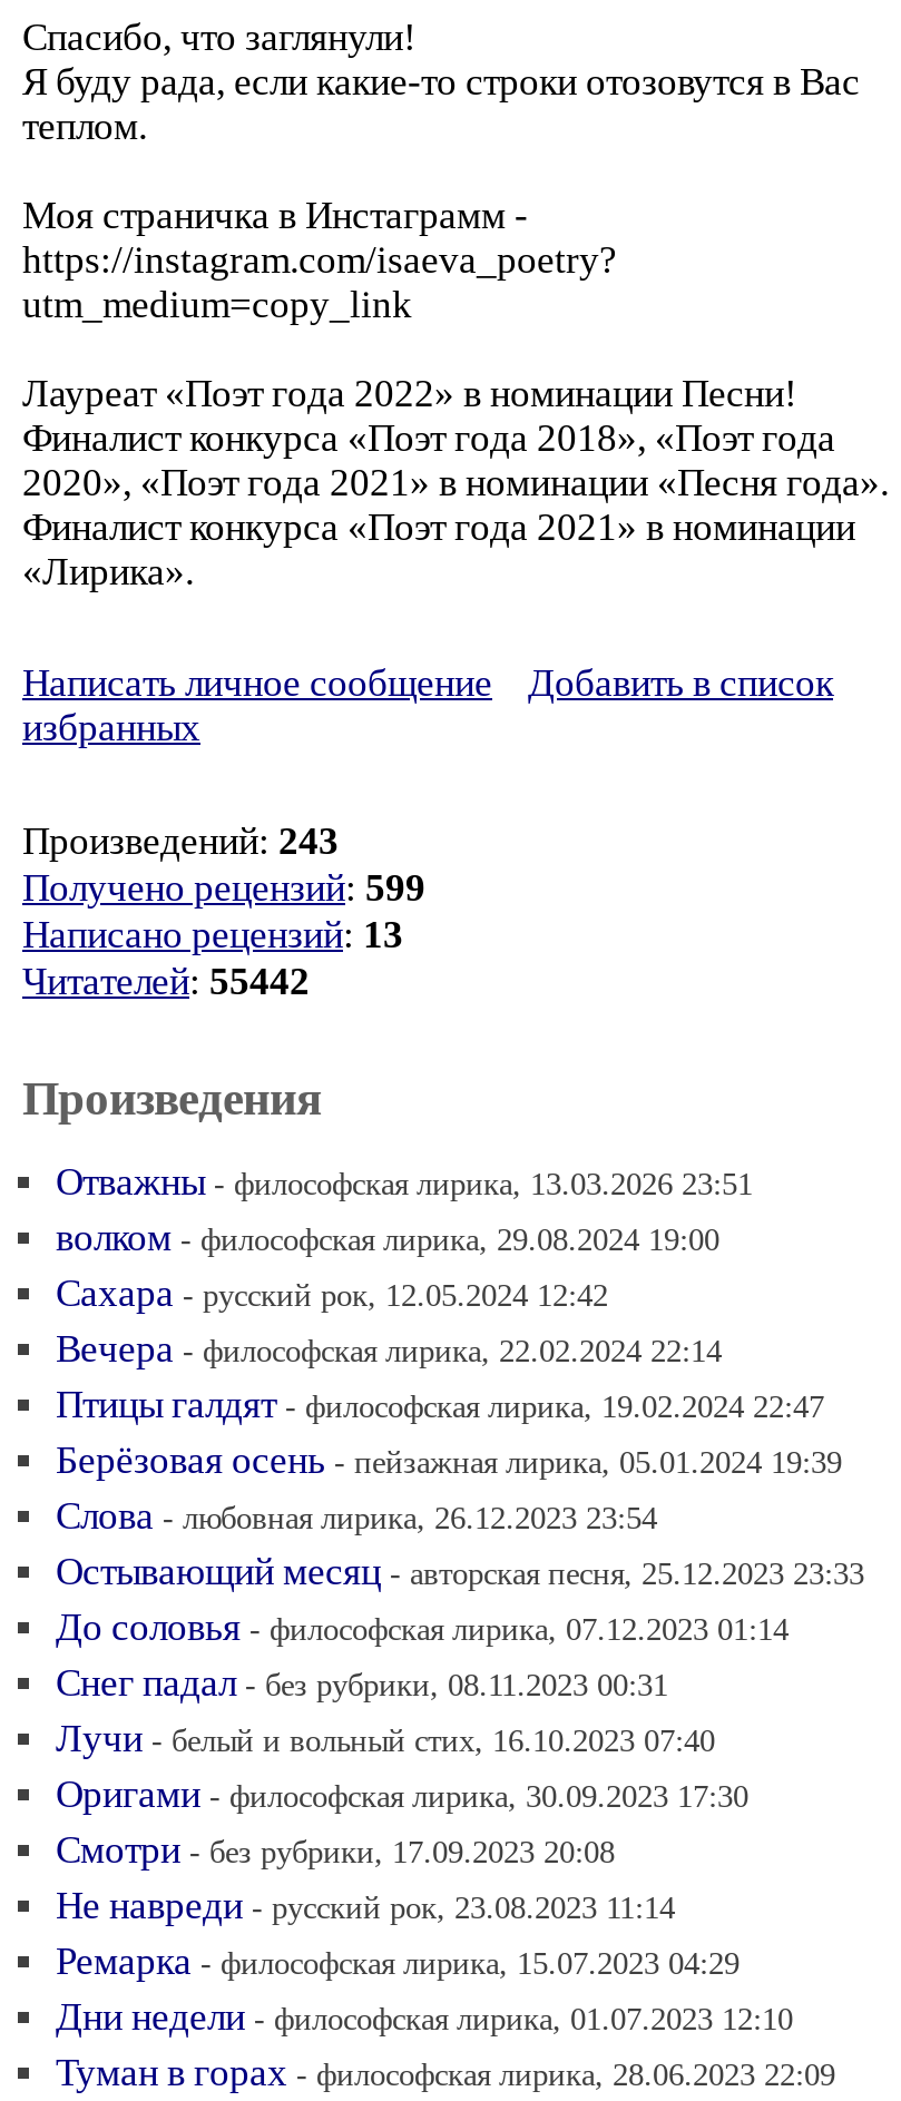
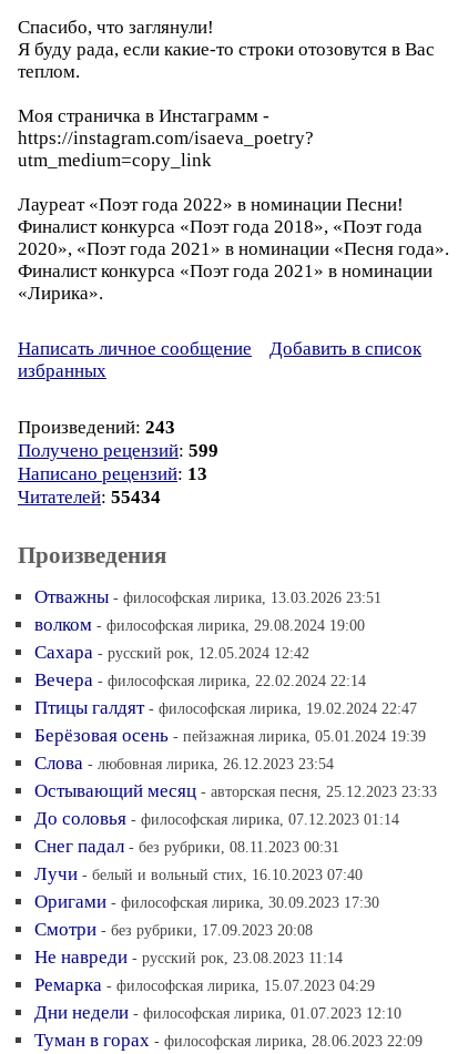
[22,961,310,1003] Читателей: 55442 -> [18,487,161,508] Читателей: 55434

